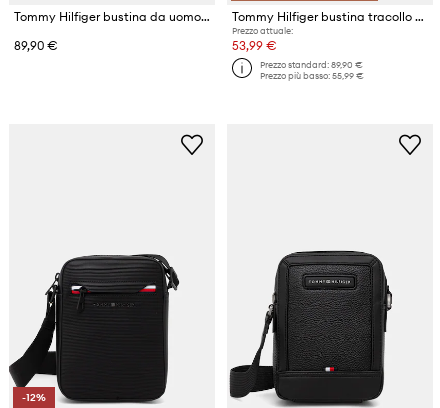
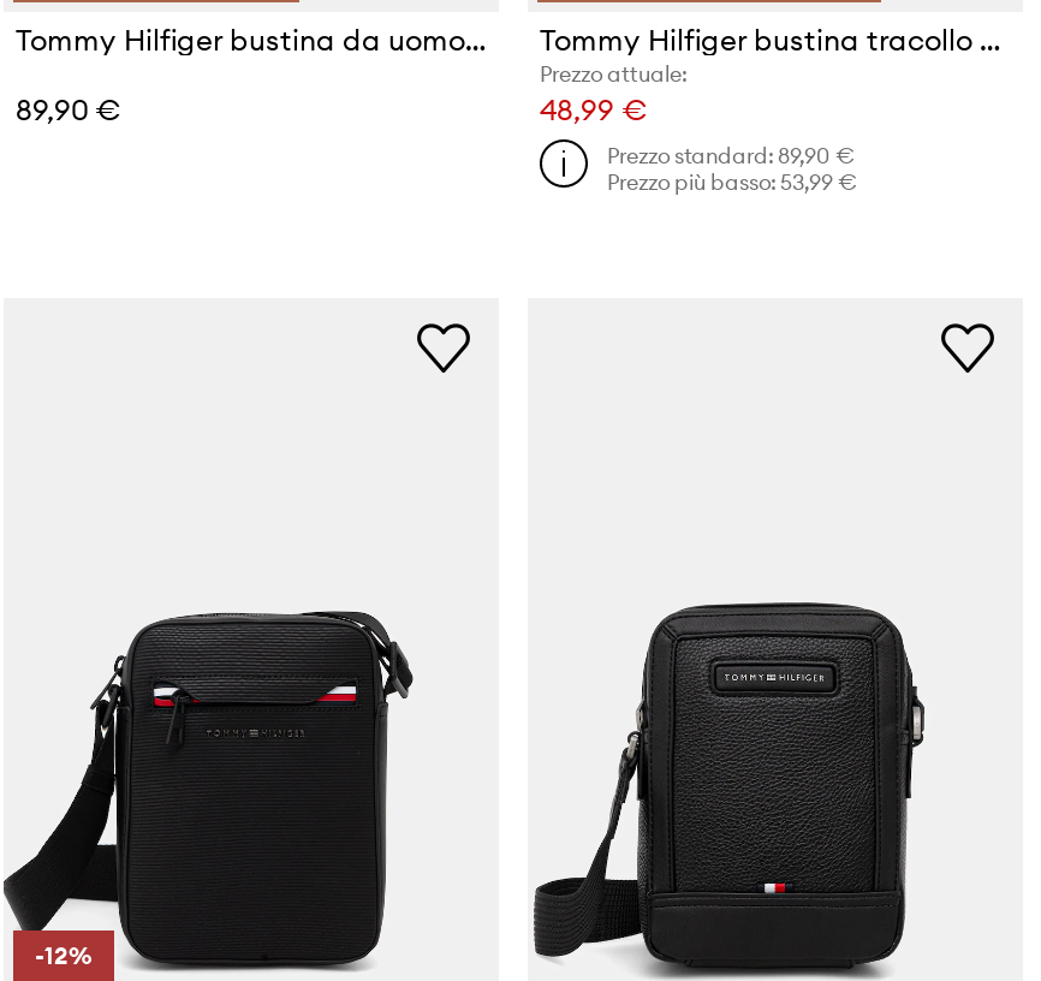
[232,38,277,53] 53,99 € -> [540,92,648,128] 48,99 €
[260,70,364,81] Prezzo più basso: 55,99 € -> [607,168,857,195] Prezzo più basso: 53,99 €

